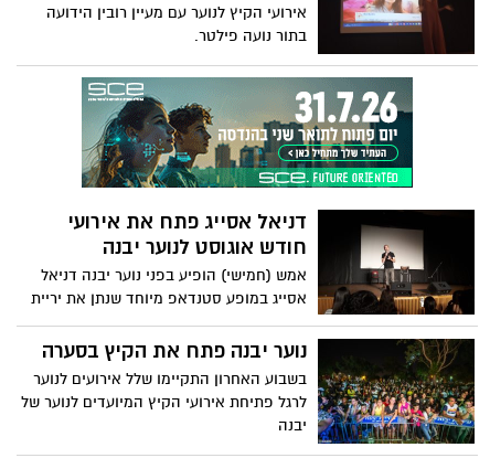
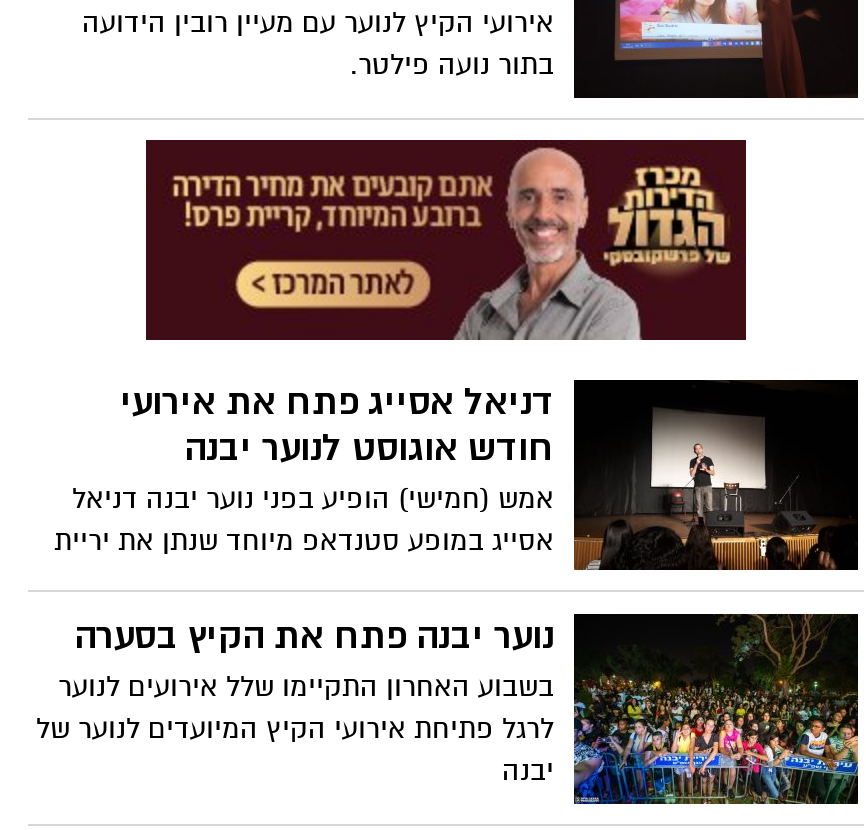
[81,76,414,189] [image] -> [144,138,748,342] [image]

